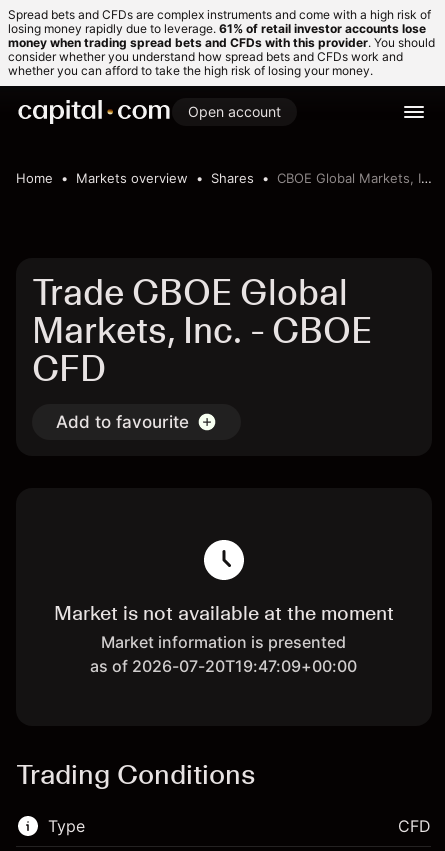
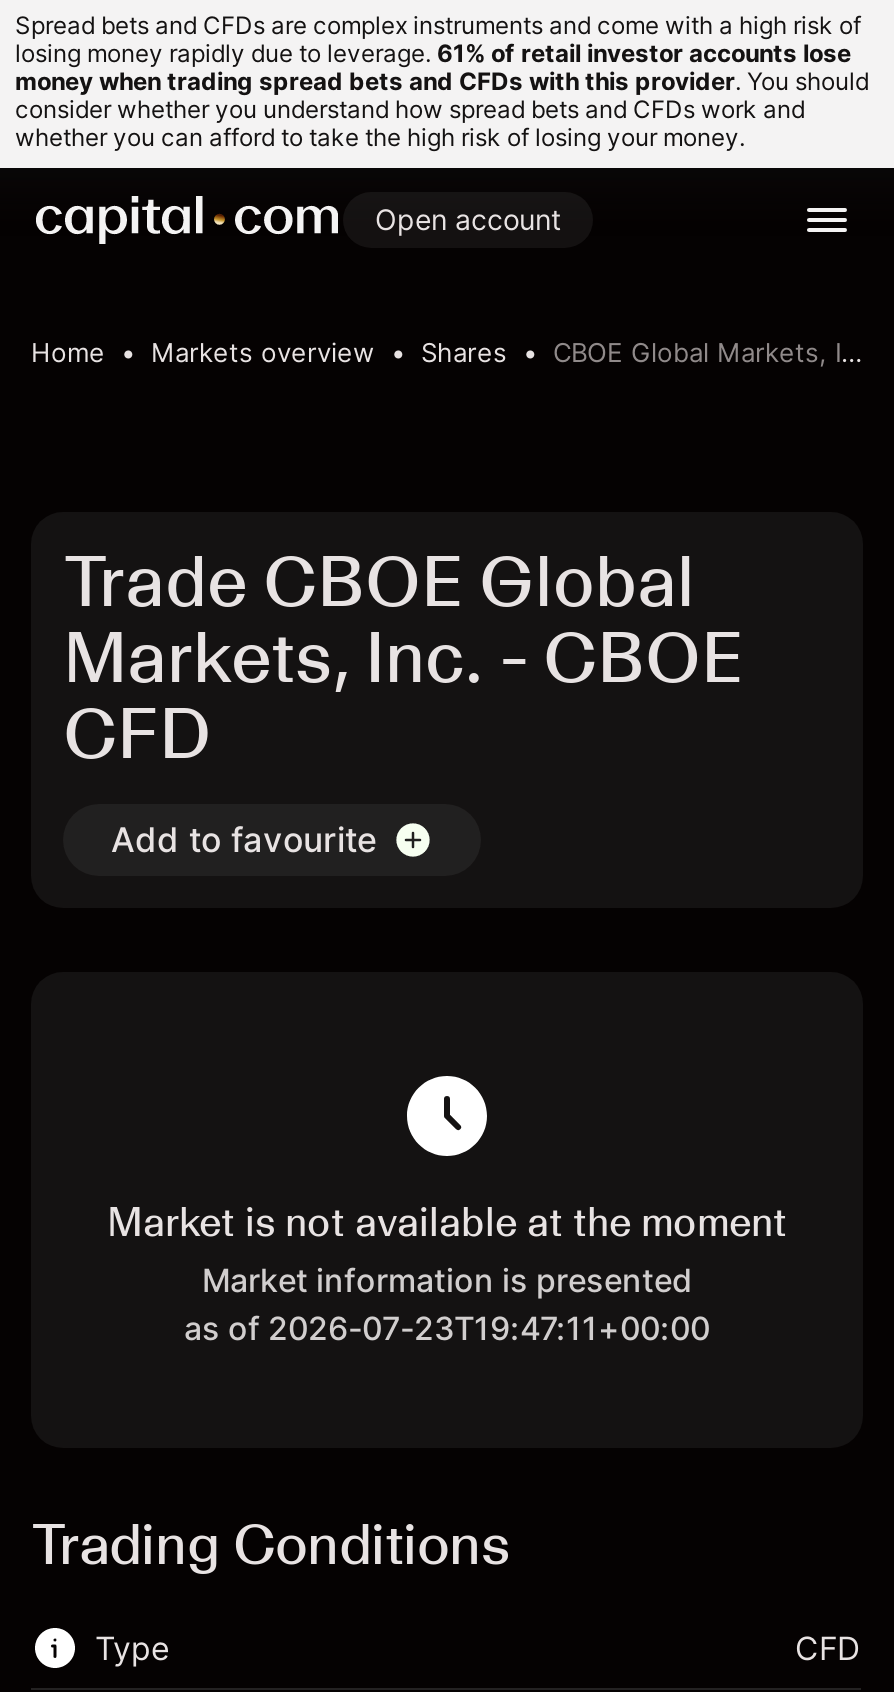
[90,656,357,676] as of 2026-07-20T19:47:09+00:00 -> [184,1308,710,1348] as of 2026-07-23T19:47:11+00:00

